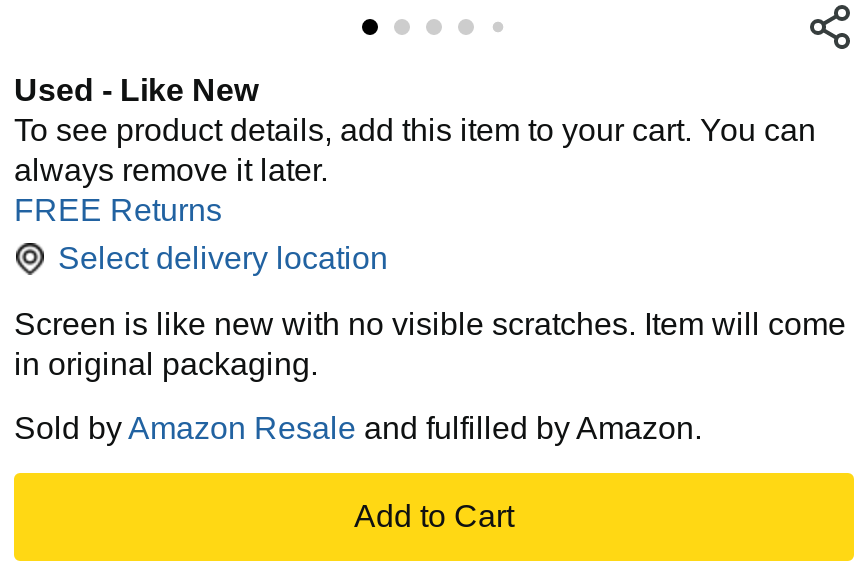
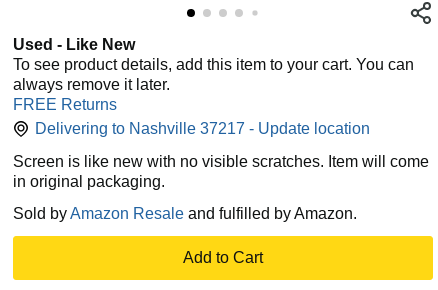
[58,241,388,275] Select delivery location -> [35,120,370,137] Delivering to Nashville 37217 - Update location

